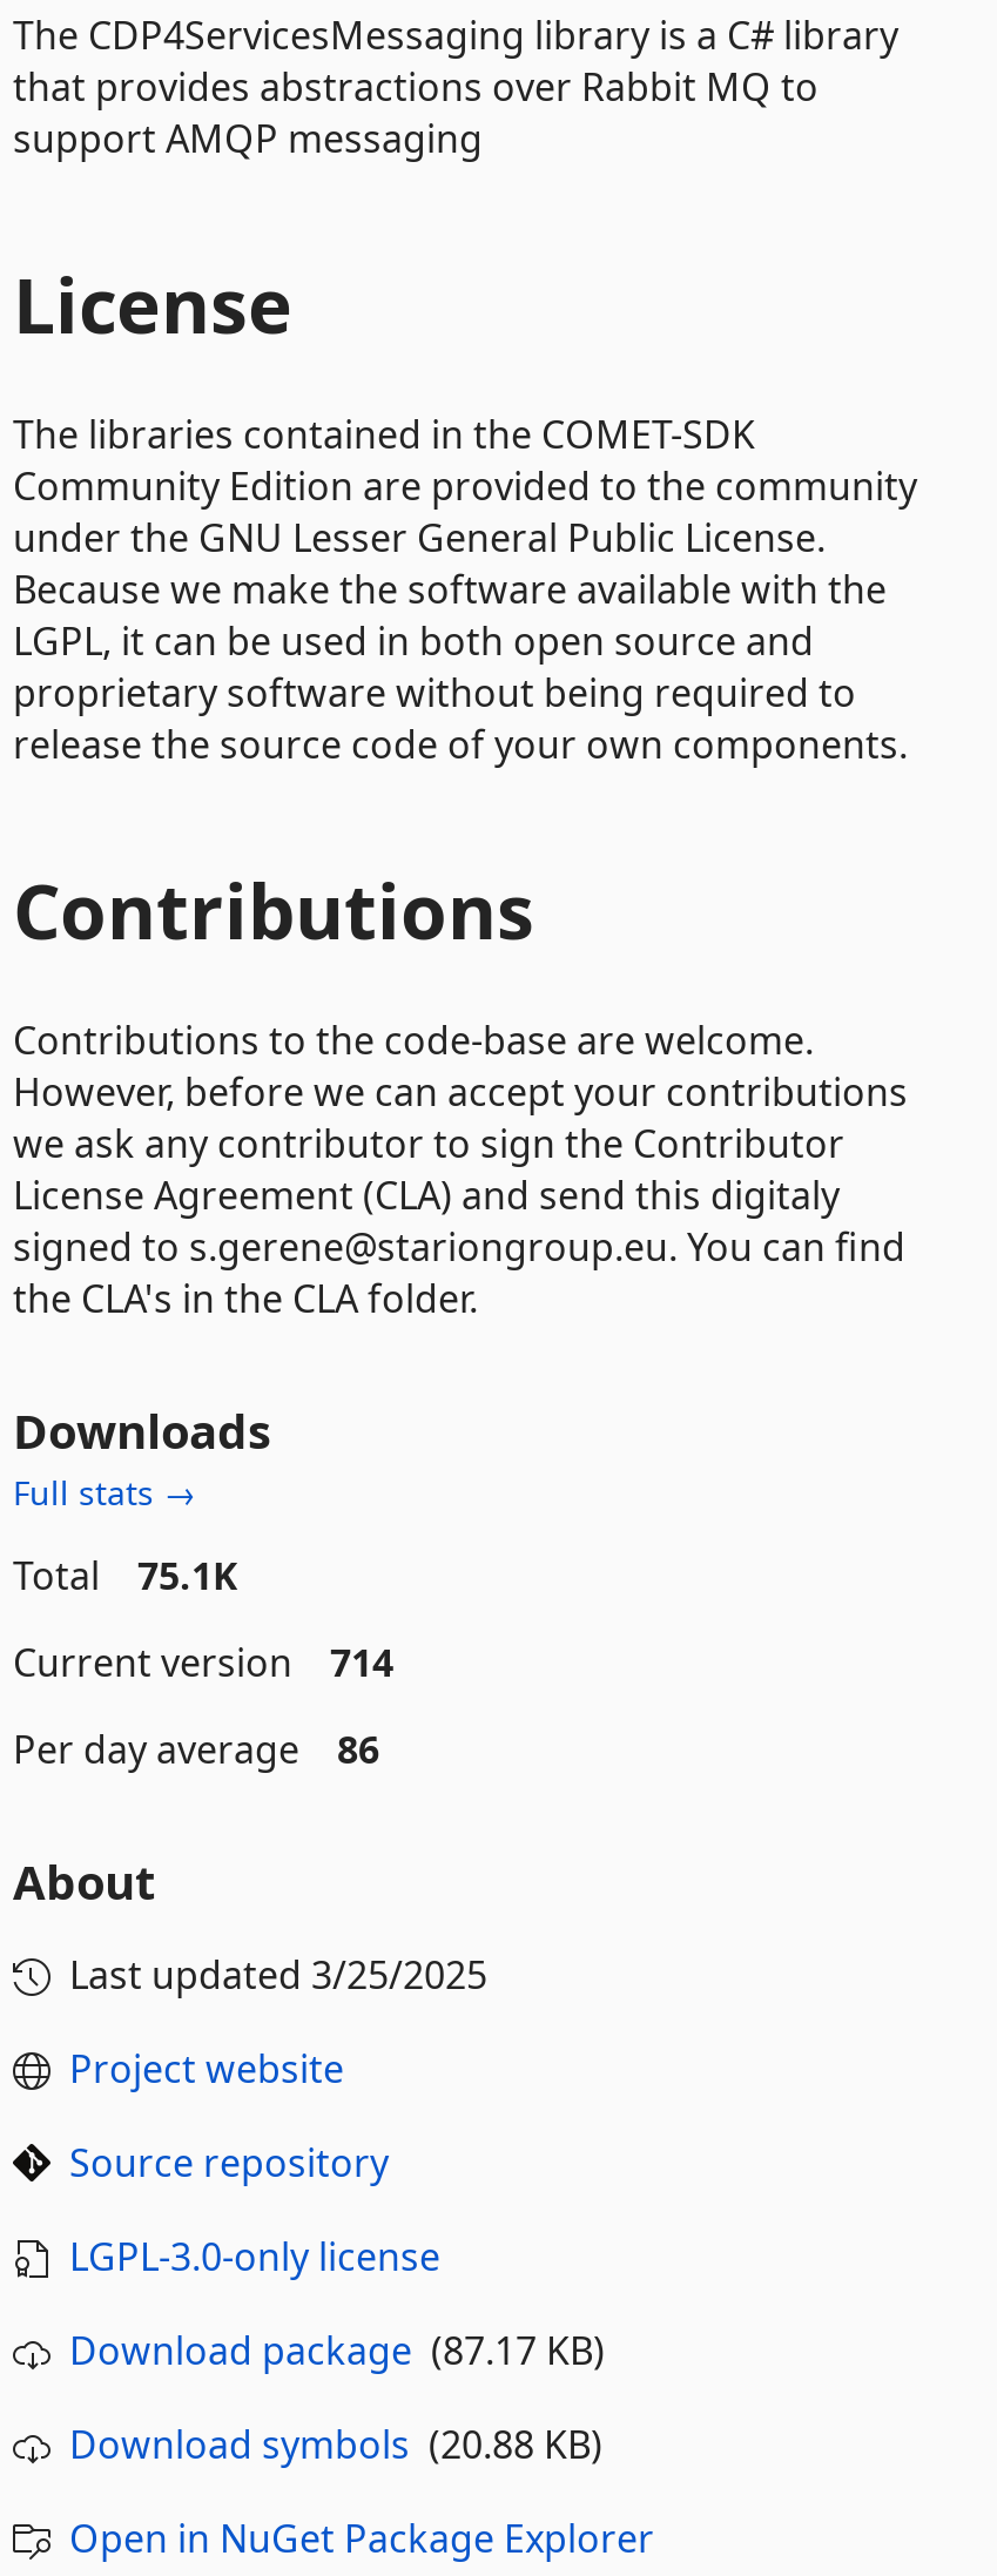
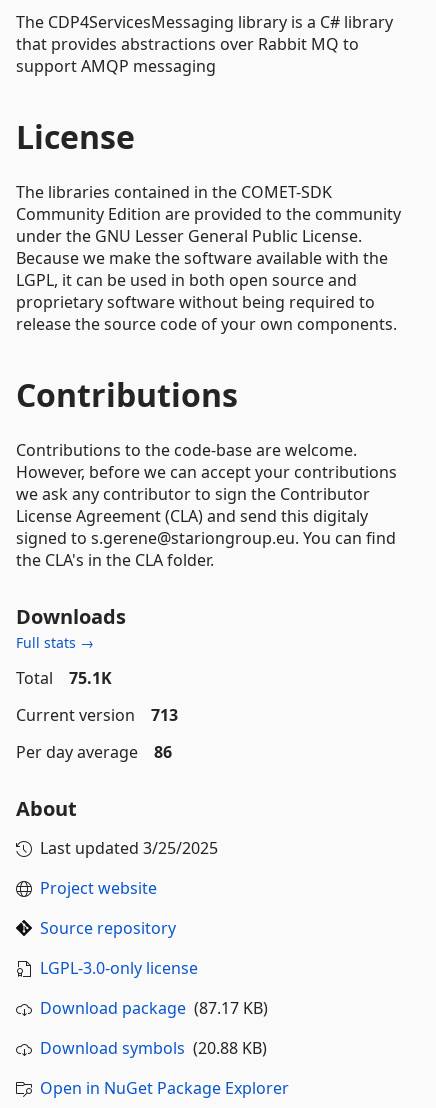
[13,1637,393,1689] Current version 714 -> [16,704,178,726] Current version 713

